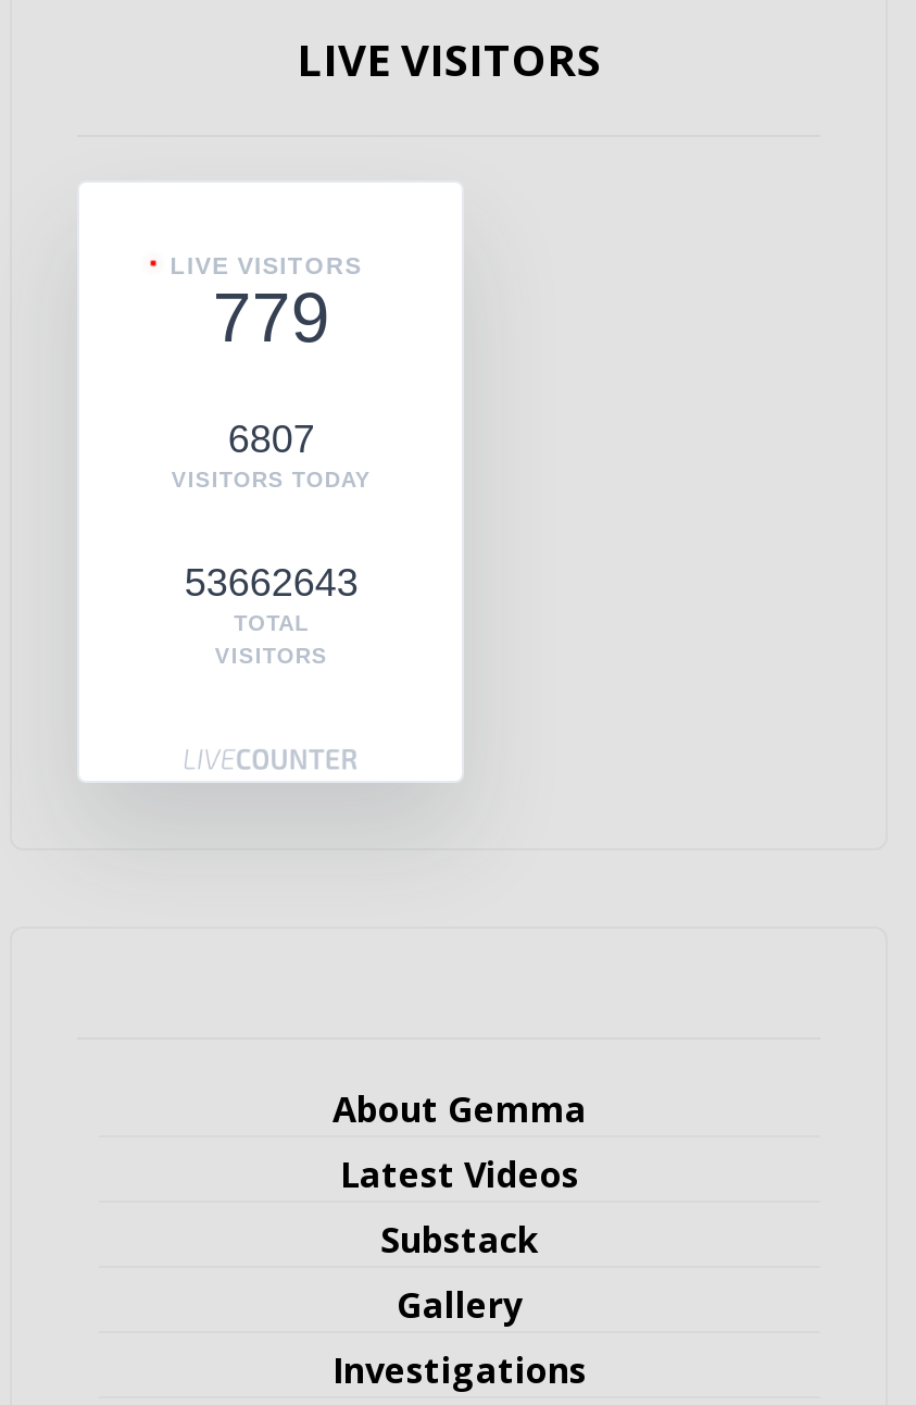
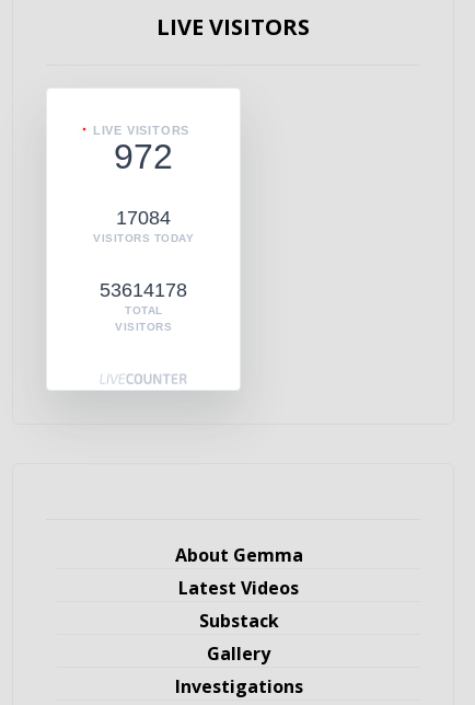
[213,278,330,357] 779 -> [114,137,173,176] 972
[228,418,315,461] 6807 -> [116,207,171,229] 17084
[185,561,358,605] 53662643 -> [100,279,188,301] 53614178

